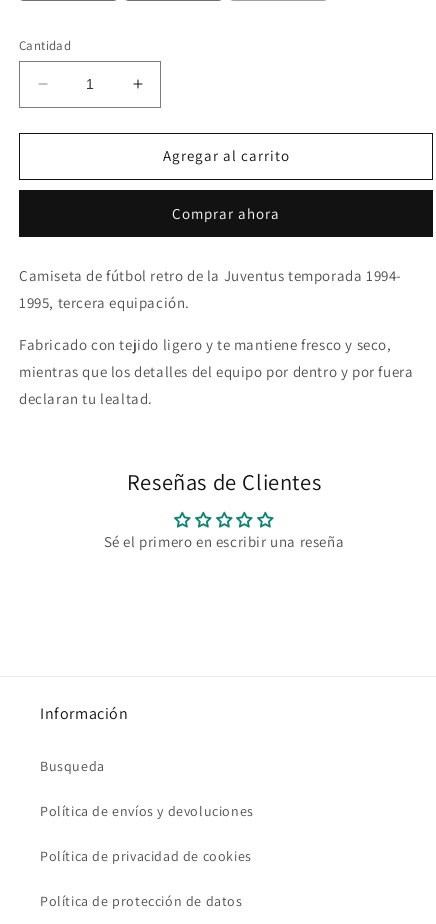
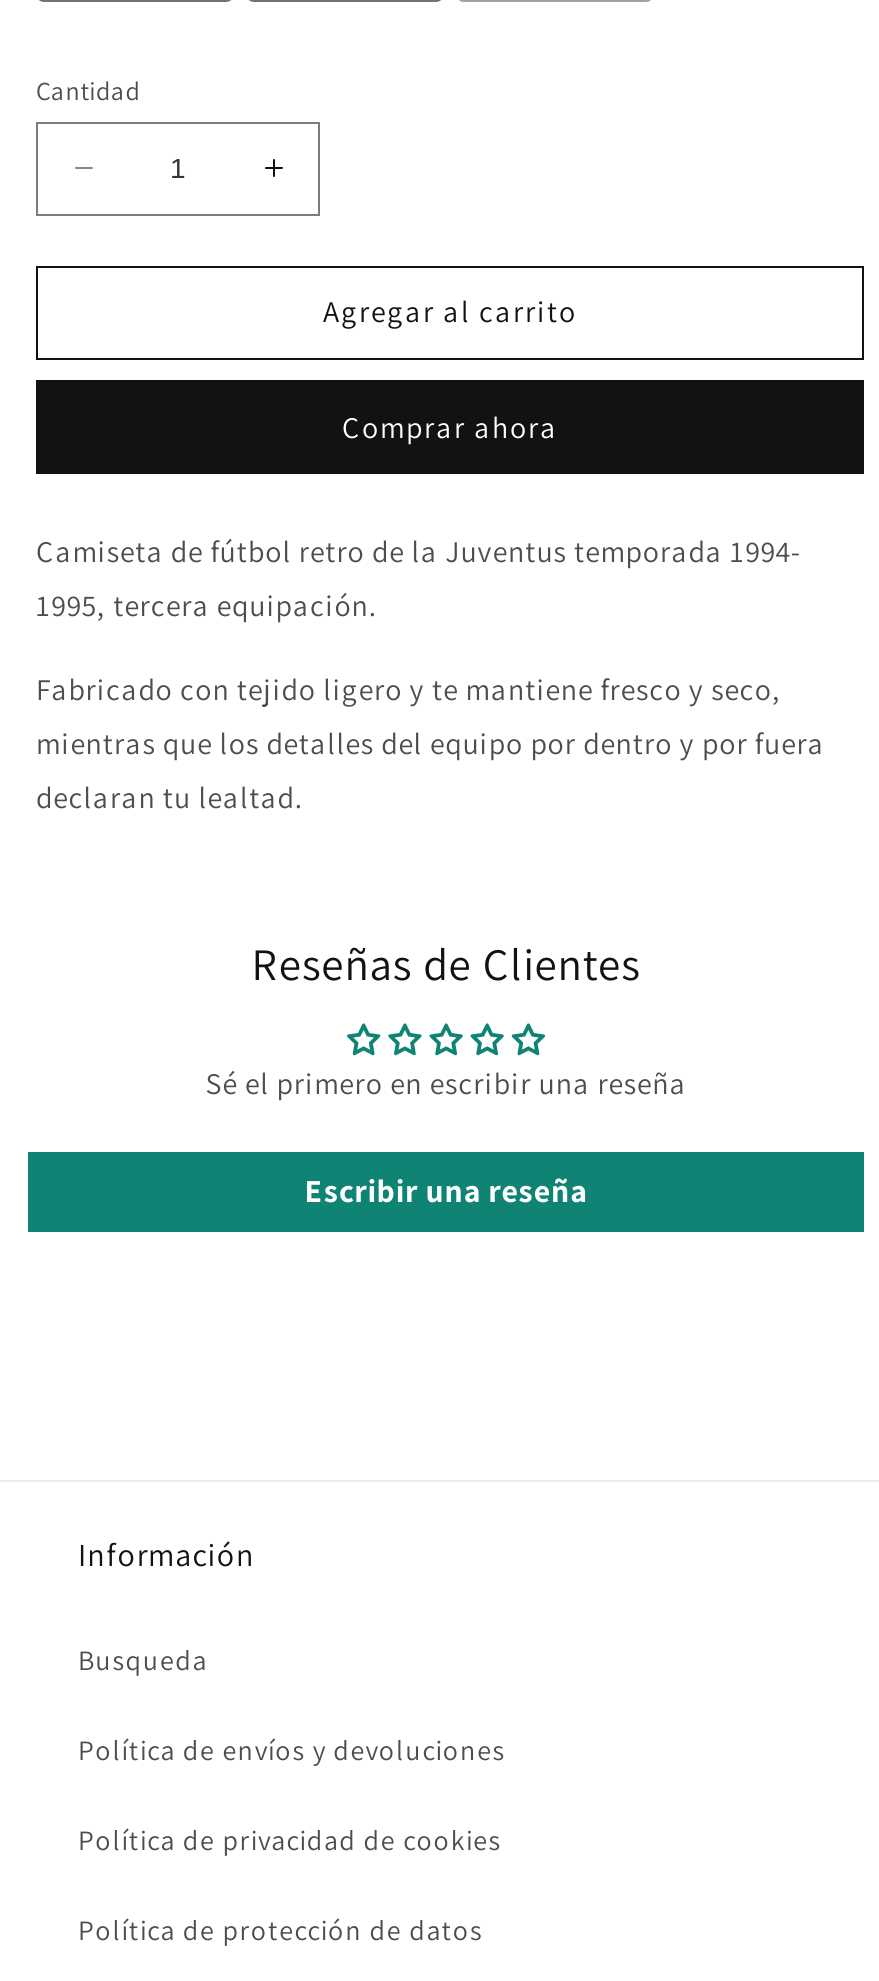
none -> [305,1170,587,1212] Escribir una reseña

